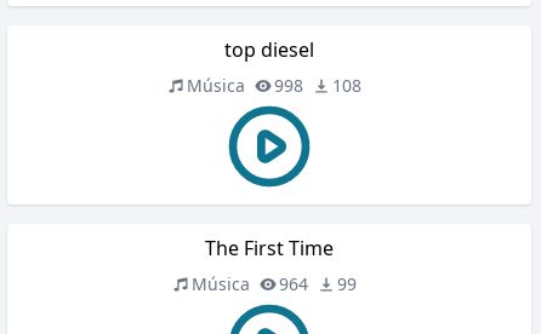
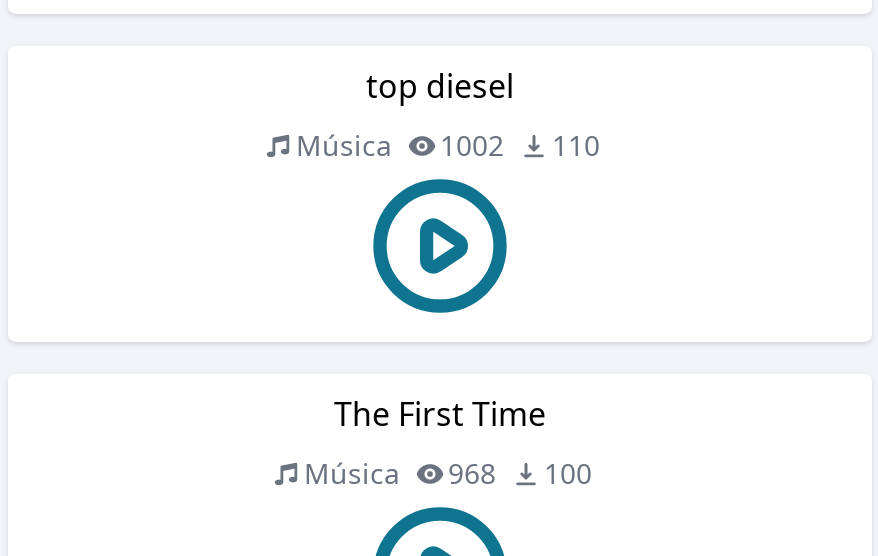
[274,74,303,97] 998 -> [440,126,504,164] 1002
[332,74,361,97] 108 -> [552,126,600,164] 110
[279,272,308,295] 964 -> [448,454,496,492] 968
[337,272,357,295] 99 -> [544,454,592,492] 100

